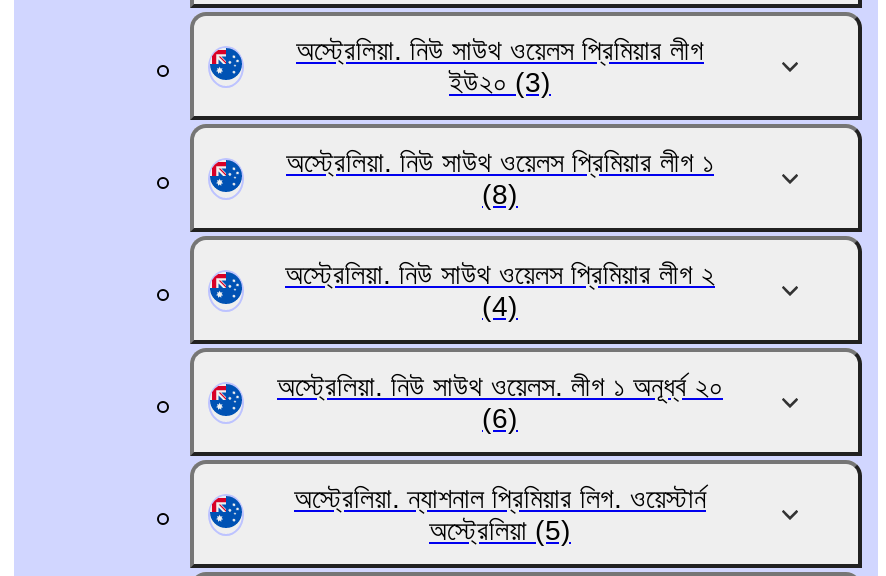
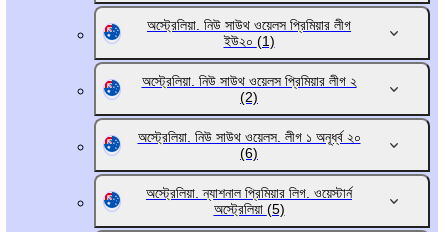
[286,66,714,210] ইউ২০ (3) | অস্ট্রেলিয়া. নিউ সাউথ ওয়েলস প্রিমিয়ার লীগ ১ | (8) -> [223,33,274,49] ইউ২০ (1)
[482,290,518,322] (4) -> [240,89,258,105] (2)

